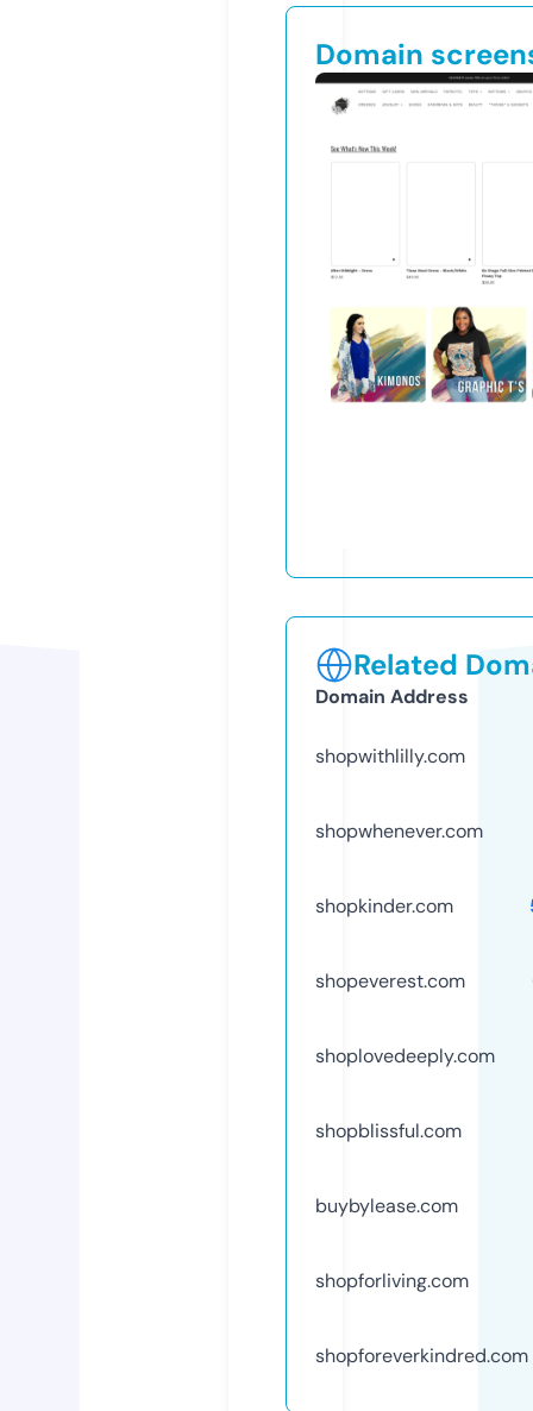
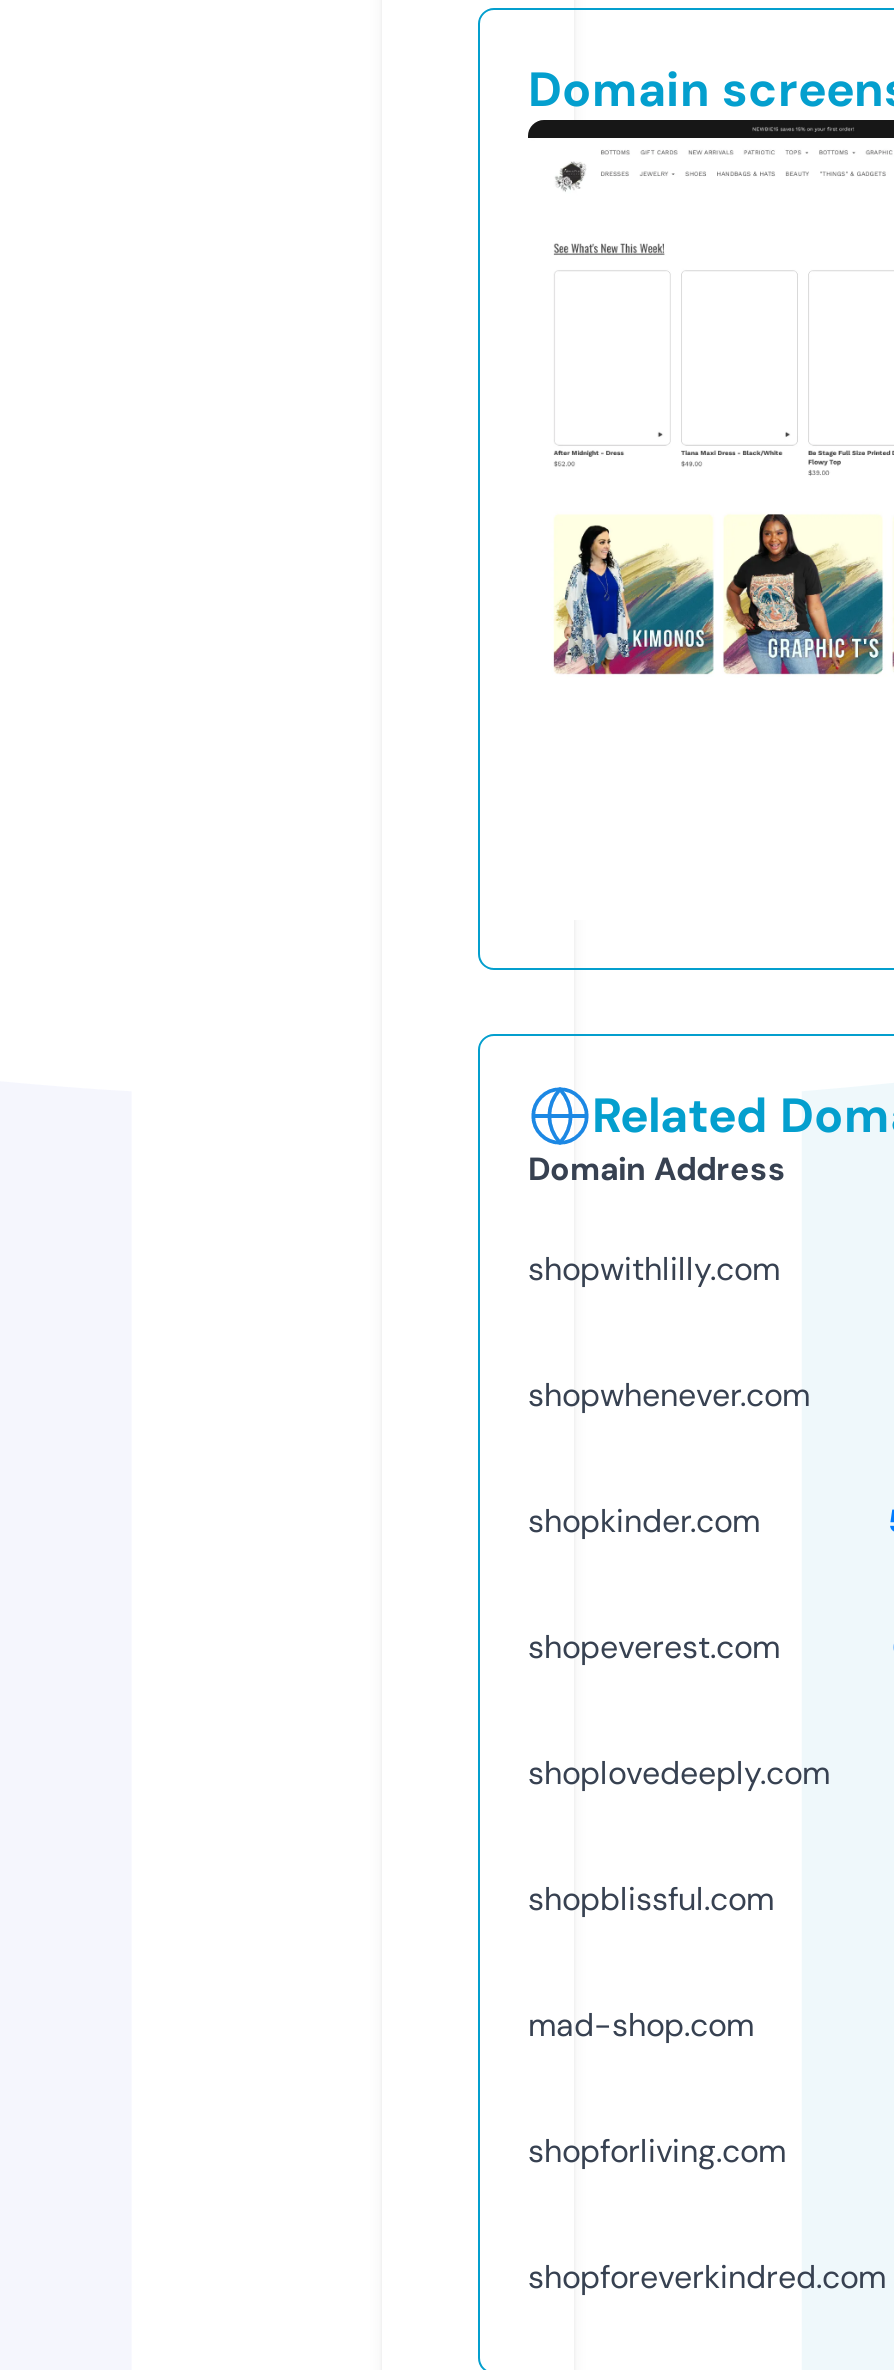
[315,1193,458,1218] buybylease.com -> [528,2004,754,2046] mad-shop.com

